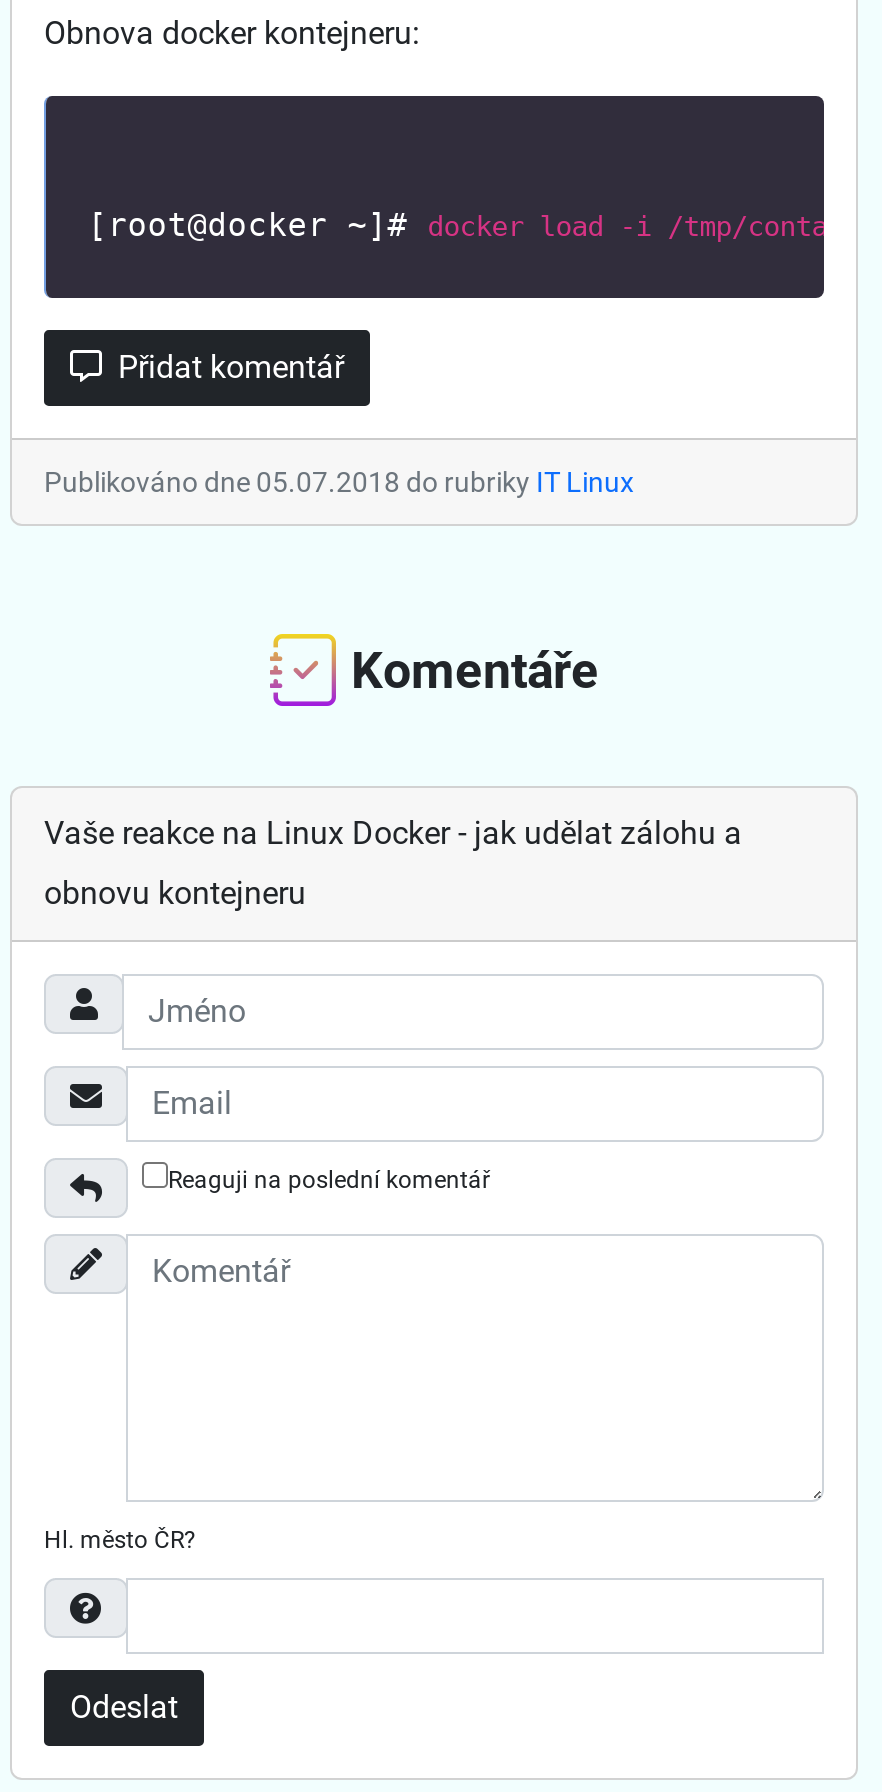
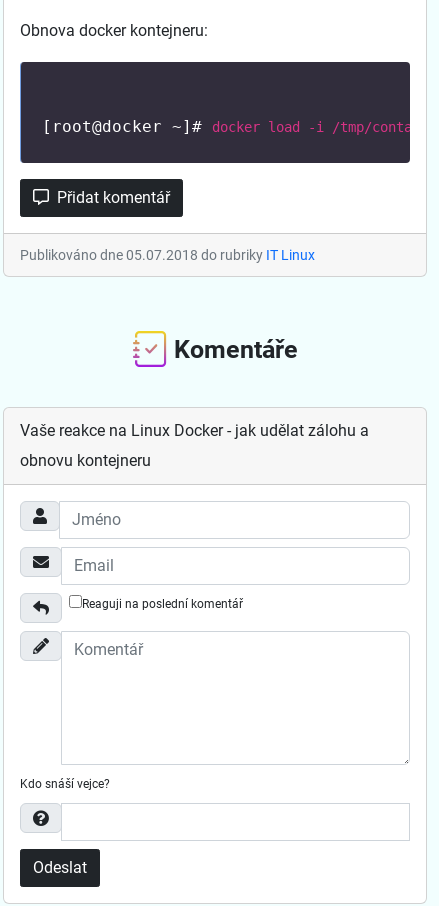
[44,1526,196,1554] Hl. město ČR? -> [20,777,110,791] Kdo snáší vejce?

